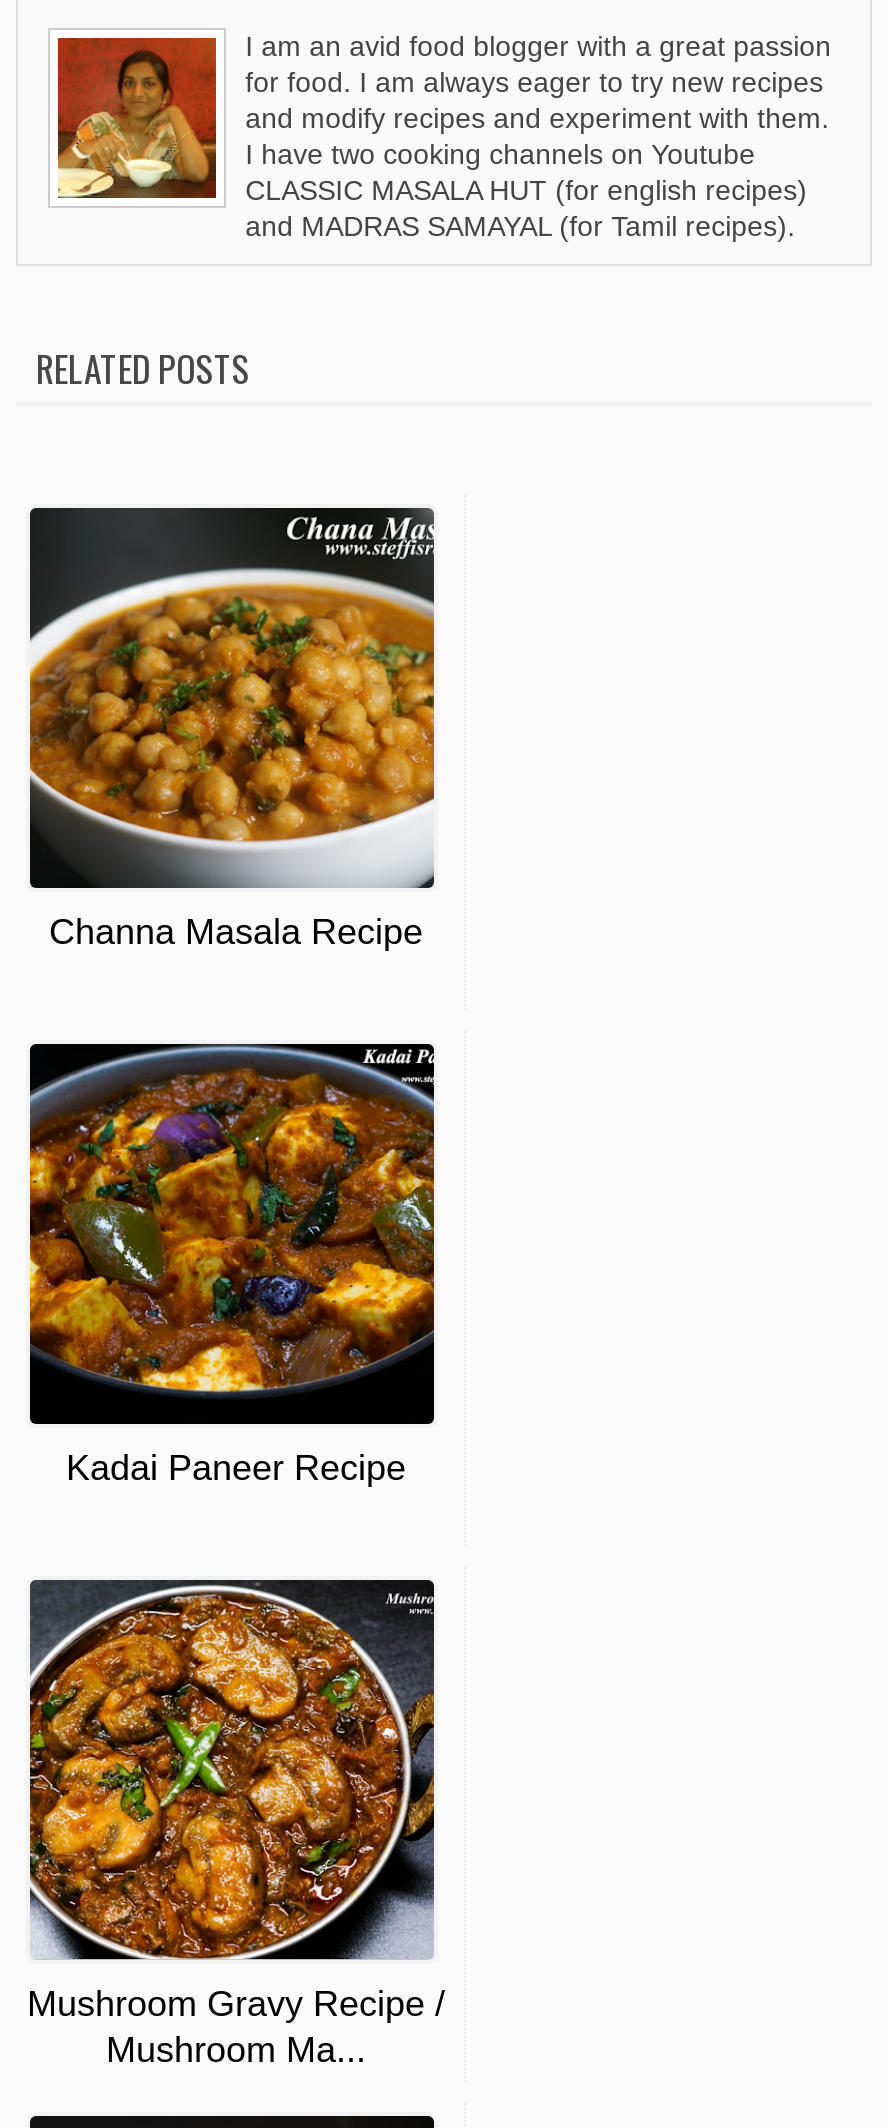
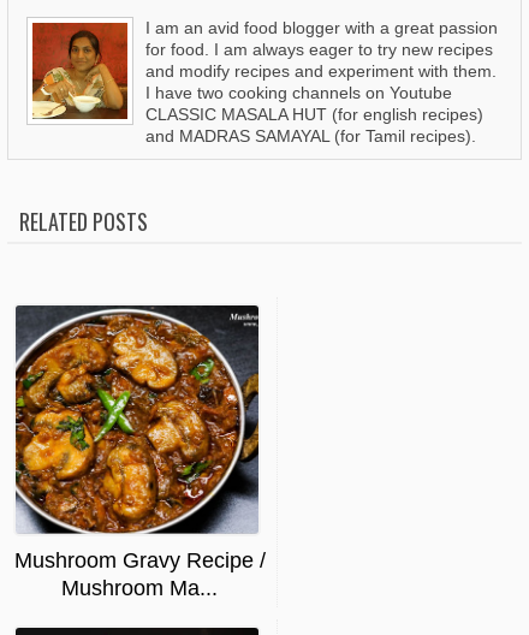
[28,508,436,952] [image] | Channa Masala Recipe -> none
[28,1044,436,1488] [image] | Kadai Paneer Recipe -> none

